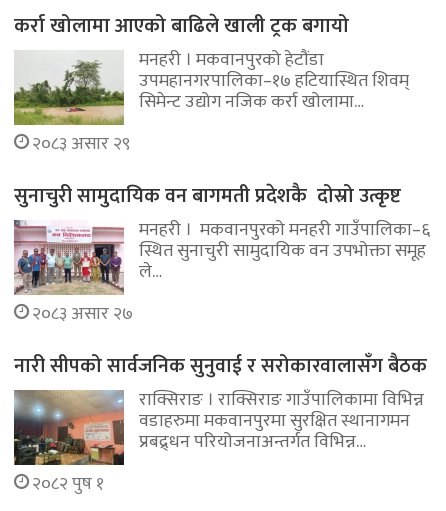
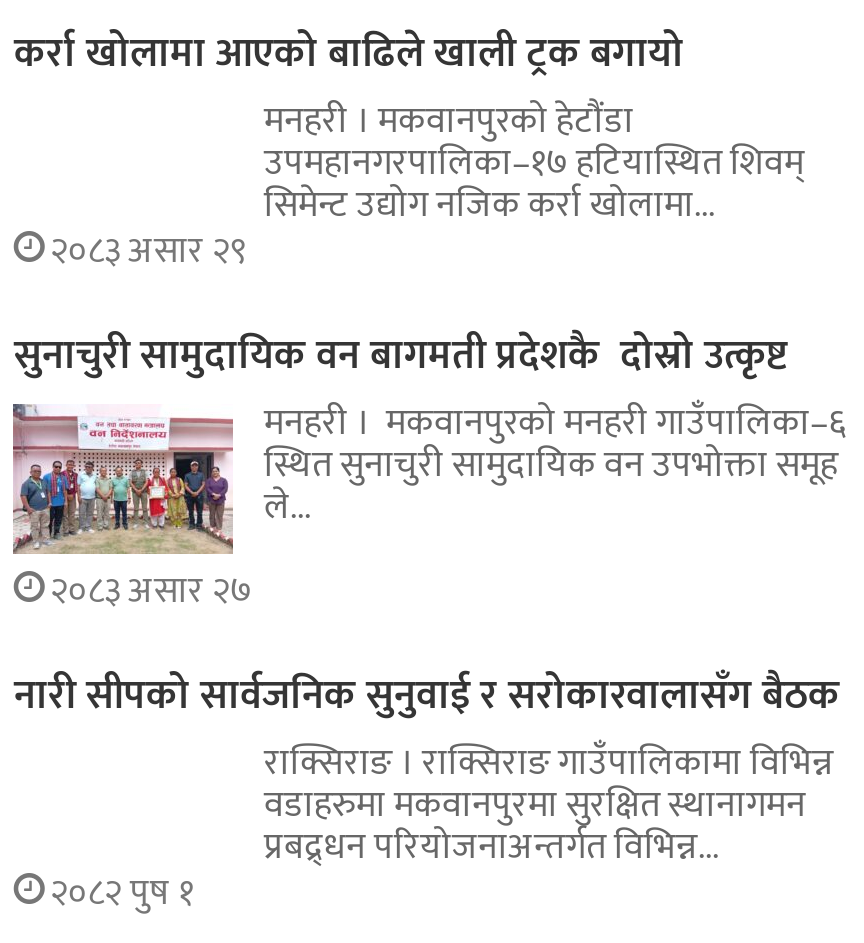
[13,51,125,126] [image] -> none
[13,389,125,466] [image] -> none

